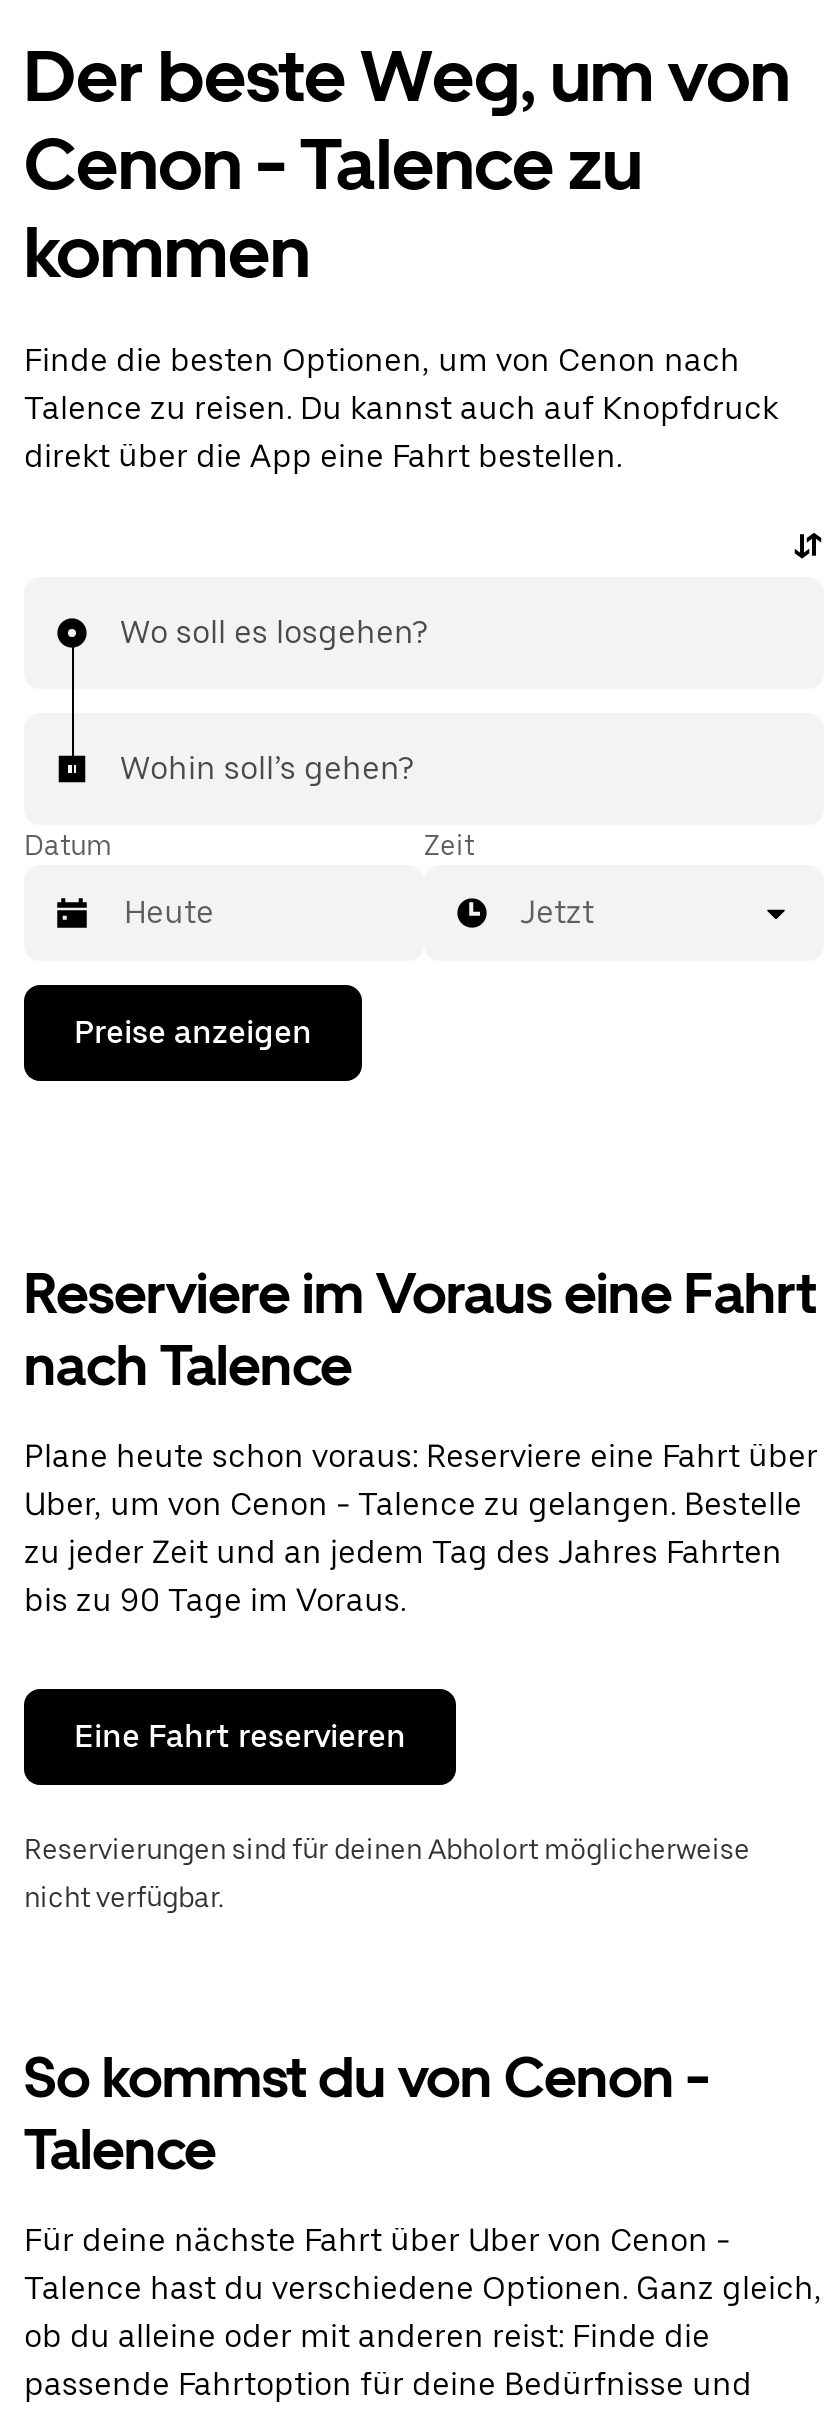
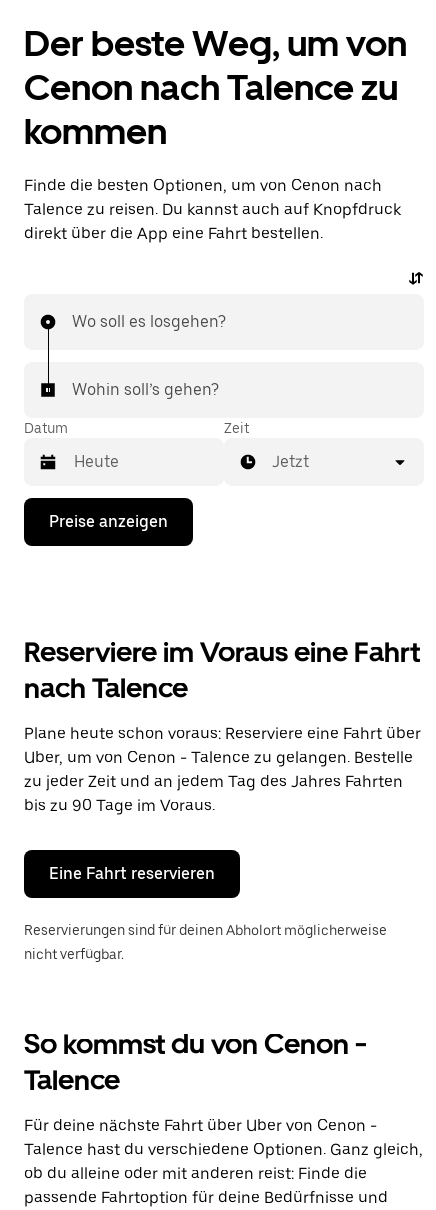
[24,121,642,207] Cenon - Talence zu -> [24,66,398,109] Cenon nach Talence zu

